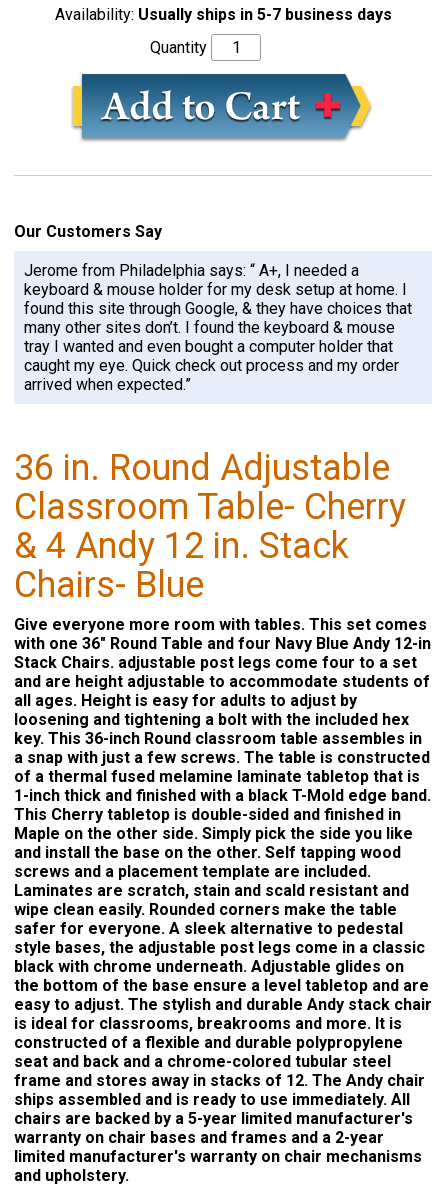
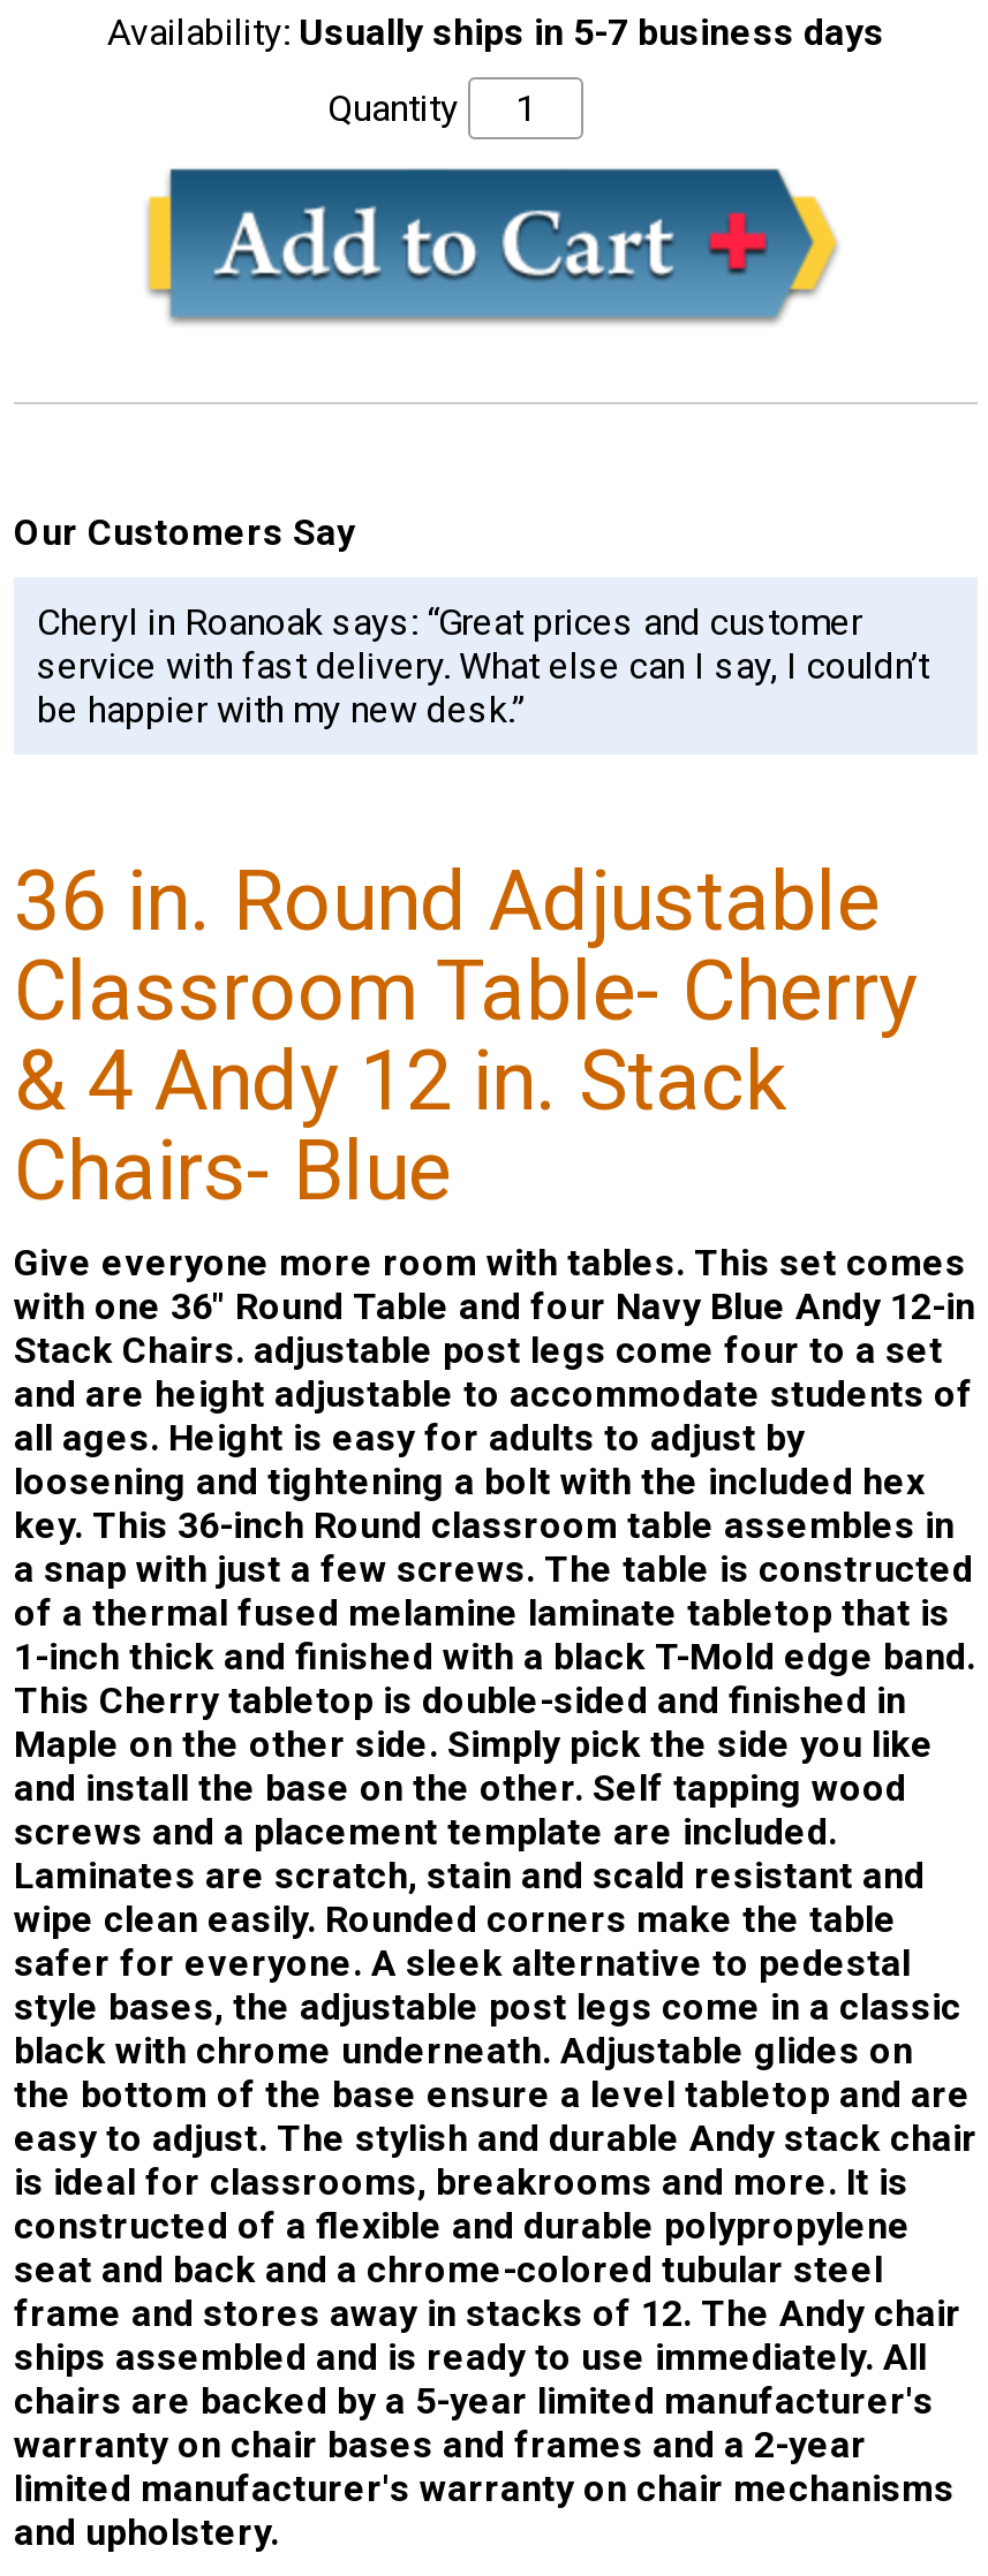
[24,261,412,394] Jerome from Philadelphia says: “ A+, I needed a | keyboard & mouse holder for my desk setup at home. I | found this site through Google, & they have choices that | many other sites don’t. I found the keyboard & mouse | tray I wanted and even bought a computer holder that | caught my eye. Quick check out process and my order | arrived when expected.” -> [37,601,929,732] Cheryl in Roanoak says: “Great prices and customer | service with fast delivery. What else can I say, I couldn’t | be happier with my new desk.”

